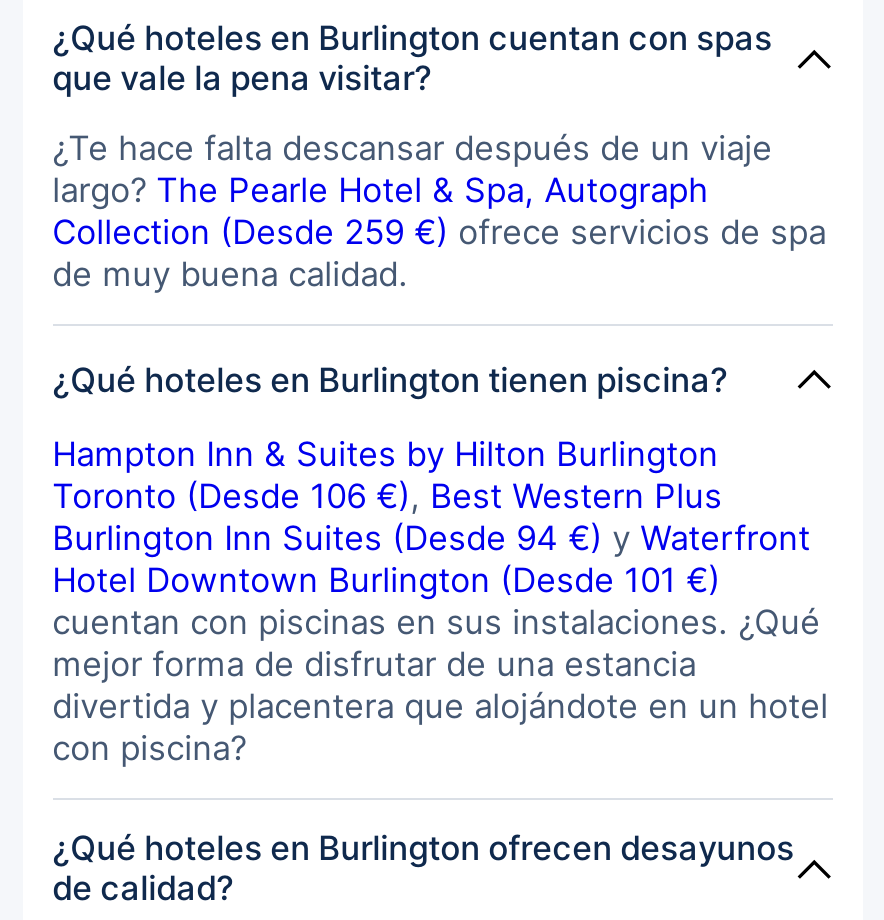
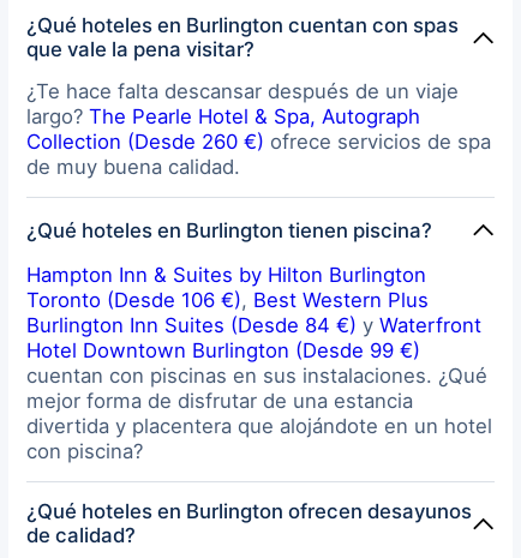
[52,211,826,251] Collection (Desde 259 €) ofrece servicios de spa -> [26,129,491,153] Collection (Desde 260 €) ofrece servicios de spa
[52,517,810,557] Burlington Inn Suites (Desde 94 €) y Waterfront -> [26,313,481,337] Burlington Inn Suites (Desde 84 €) y Waterfront
[52,559,720,599] Hotel Downtown Burlington (Desde 101 €) -> [26,338,420,362] Hotel Downtown Burlington (Desde 99 €)

